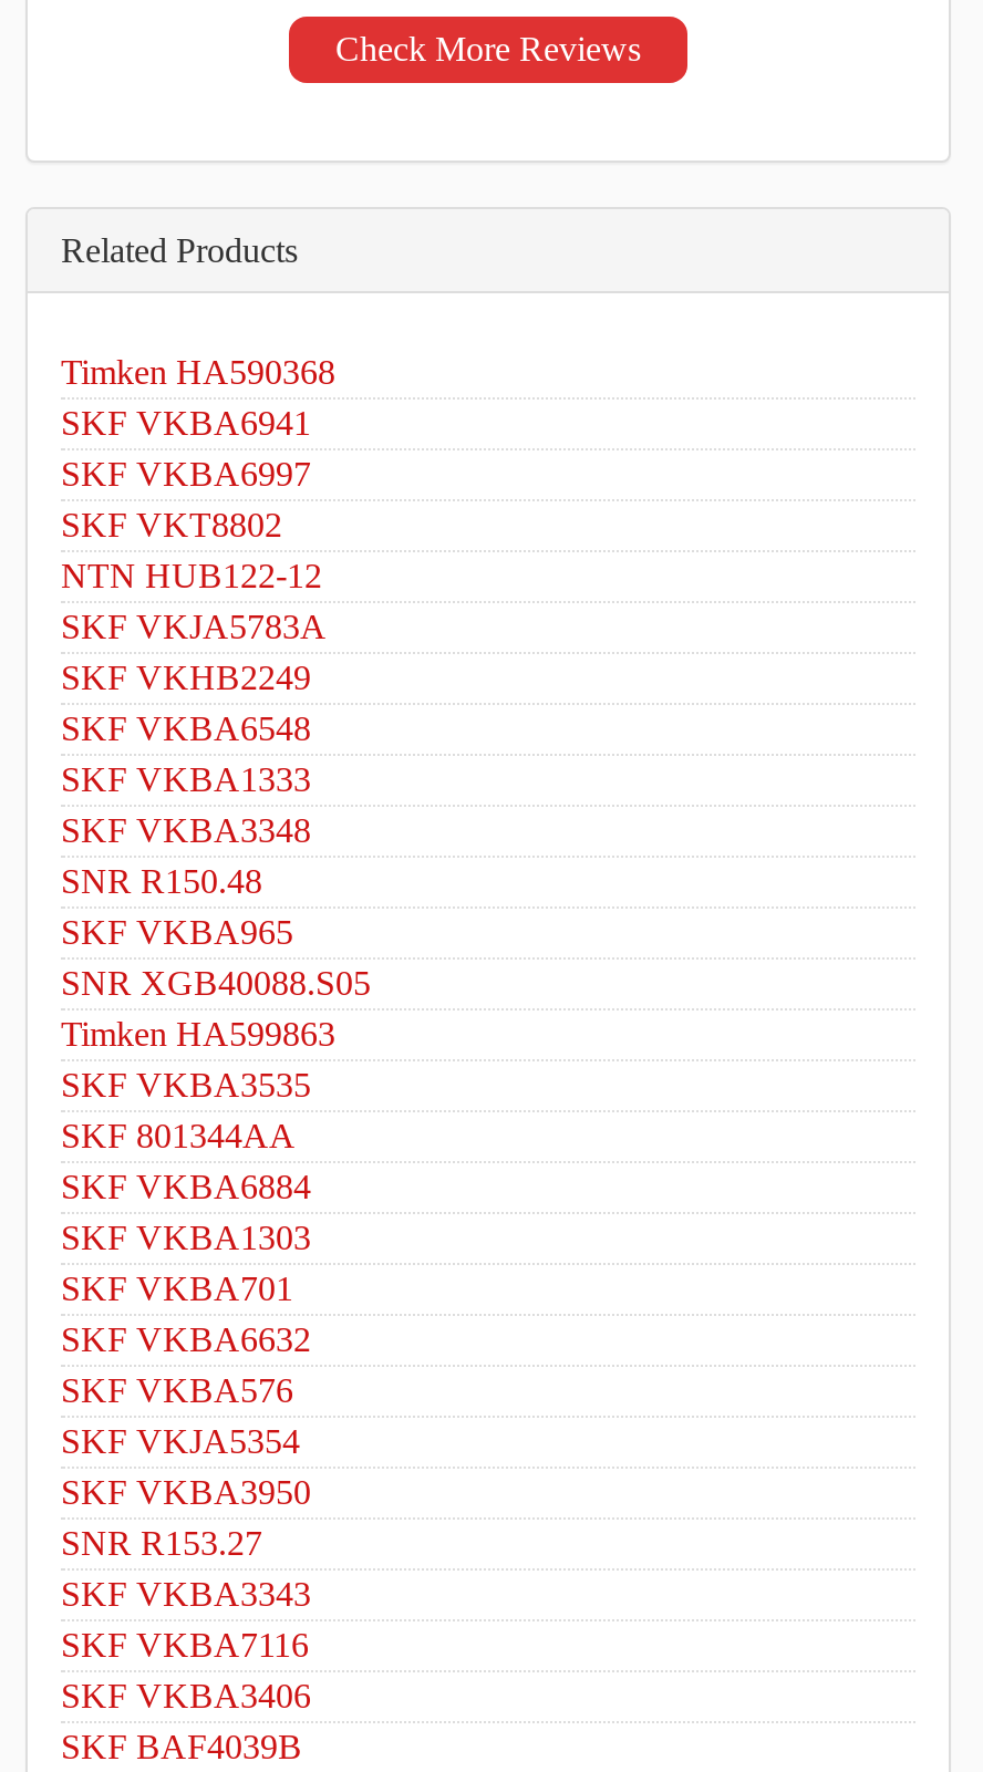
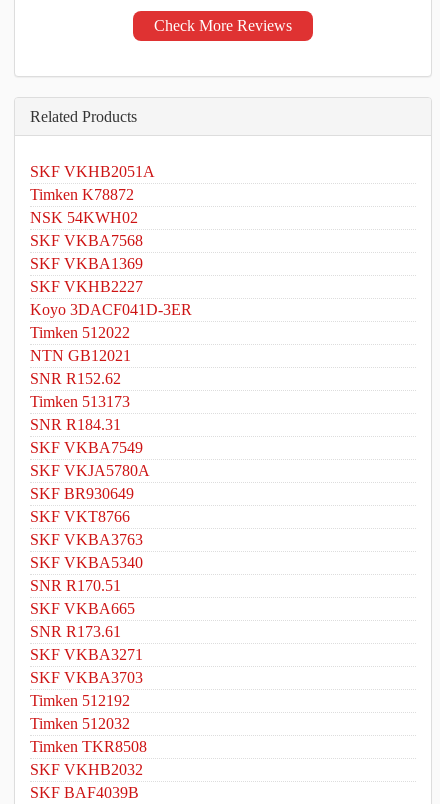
[61,353,371,1714] Timken HA590368 | SKF VKBA6941 | SKF VKBA6997 | SKF VKT8802 | NTN HUB122-12 | SKF VKJA5783A | SKF VKHB2249 | SKF VKBA6548 | SKF VKBA1333 | SKF VKBA3348 | SNR R150.48 | SKF VKBA965 | SNR XGB40088.S05 | Timken HA599863 | SKF VKBA3535 | SKF 801344AA | SKF VKBA6884 | SKF VKBA1303 | SKF VKBA701 | SKF VKBA6632 | SKF VKBA576 | SKF VKJA5354 | SKF VKBA3950 | SNR R153.27 | SKF VKBA3343 | SKF VKBA7116 | SKF VKBA3406 -> [30,163,192,778] SKF VKHB2051A | Timken K78872 | NSK 54KWH02 | SKF VKBA7568 | SKF VKBA1369 | SKF VKHB2227 | Koyo 3DACF041D-3ER | Timken 512022 | NTN GB12021 | SNR R152.62 | Timken 513173 | SNR R184.31 | SKF VKBA7549 | SKF VKJA5780A | SKF BR930649 | SKF VKT8766 | SKF VKBA3763 | SKF VKBA5340 | SNR R170.51 | SKF VKBA665 | SNR R173.61 | SKF VKBA3271 | SKF VKBA3703 | Timken 512192 | Timken 512032 | Timken TKR8508 | SKF VKHB2032

